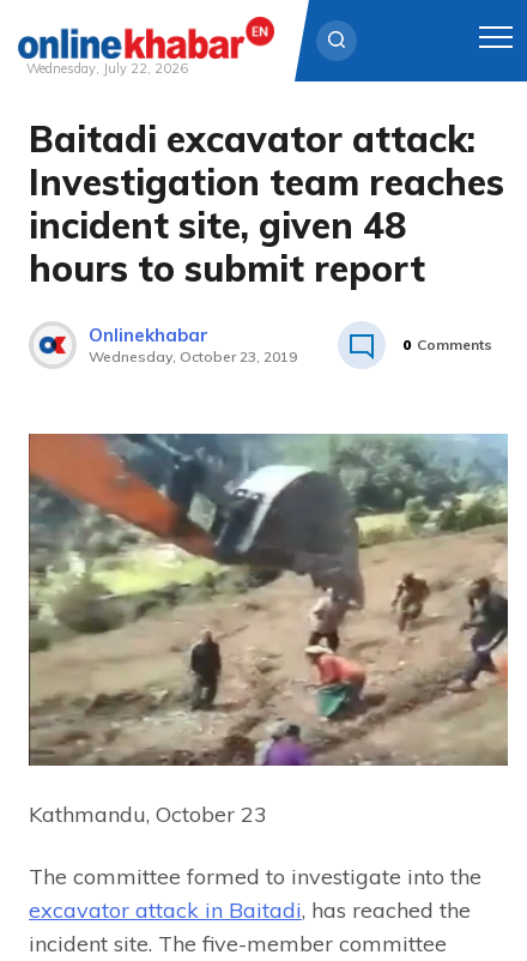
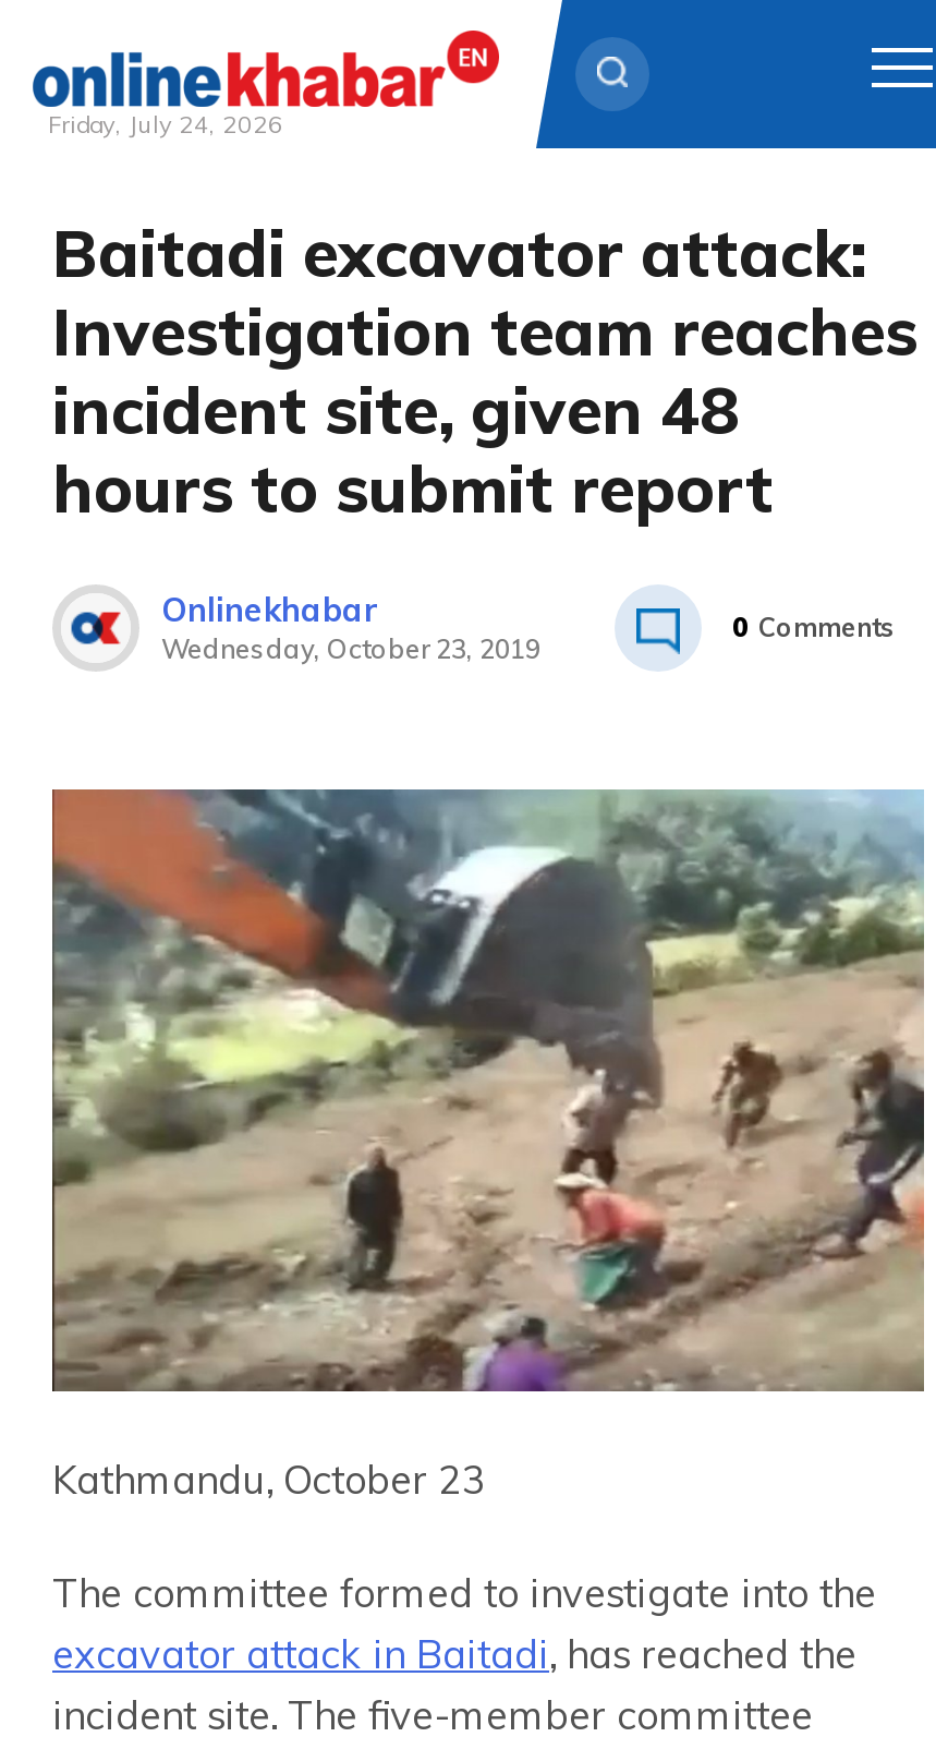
[26,60,188,77] Wednesday, July 22, 2026 -> [48,109,283,140] Friday, July 24, 2026

